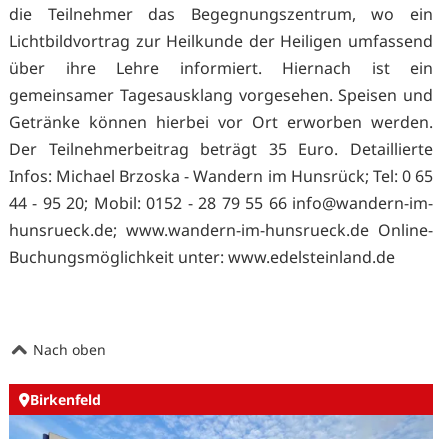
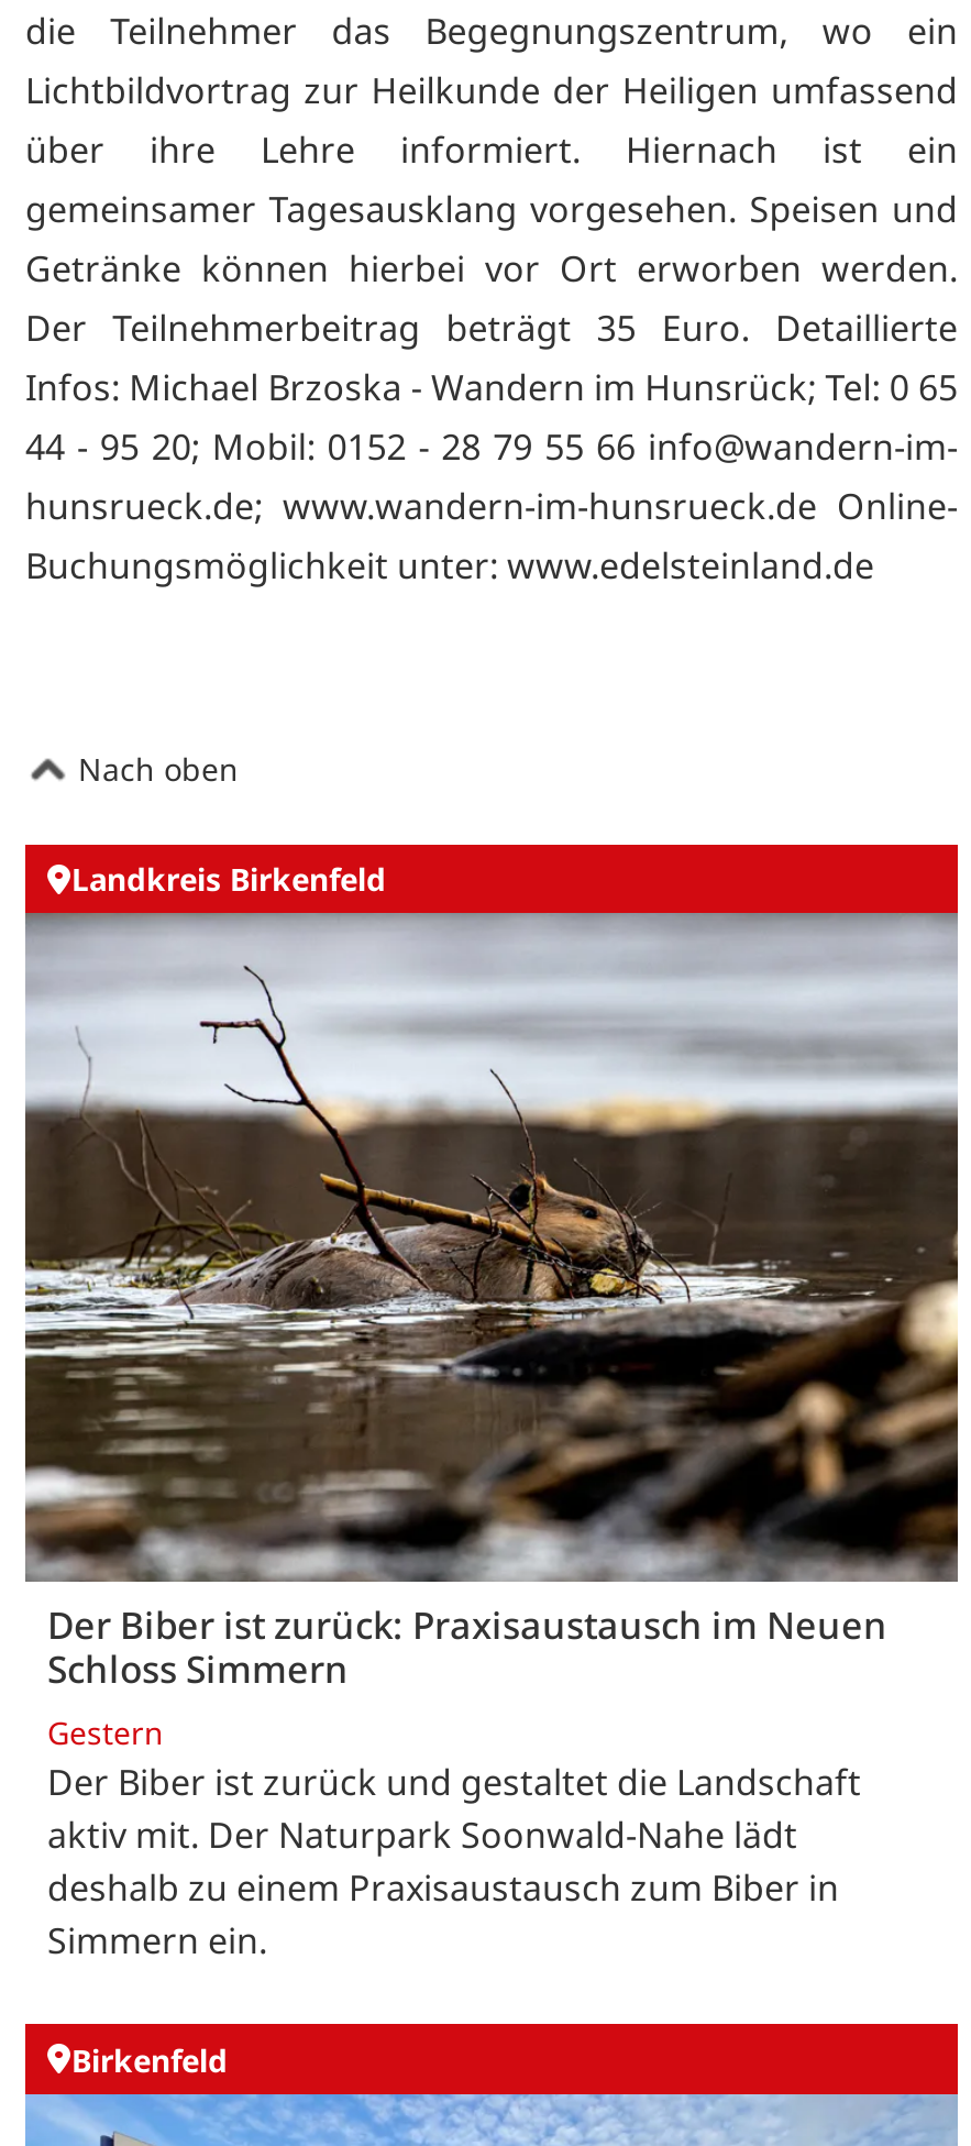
none -> [23,913,960,1965] [image] | Der Biber ist zurück: Praxisaustausch im Neuen | Schloss Simmern | Gestern | Der Biber ist zurück und gestaltet die Landschaft | aktiv mit. Der Naturpark Soonwald-Nahe lädt | deshalb zu einem Praxisaustausch zum Biber in | Simmern ein.
none -> [71,858,386,900] Landkreis Birkenfeld

